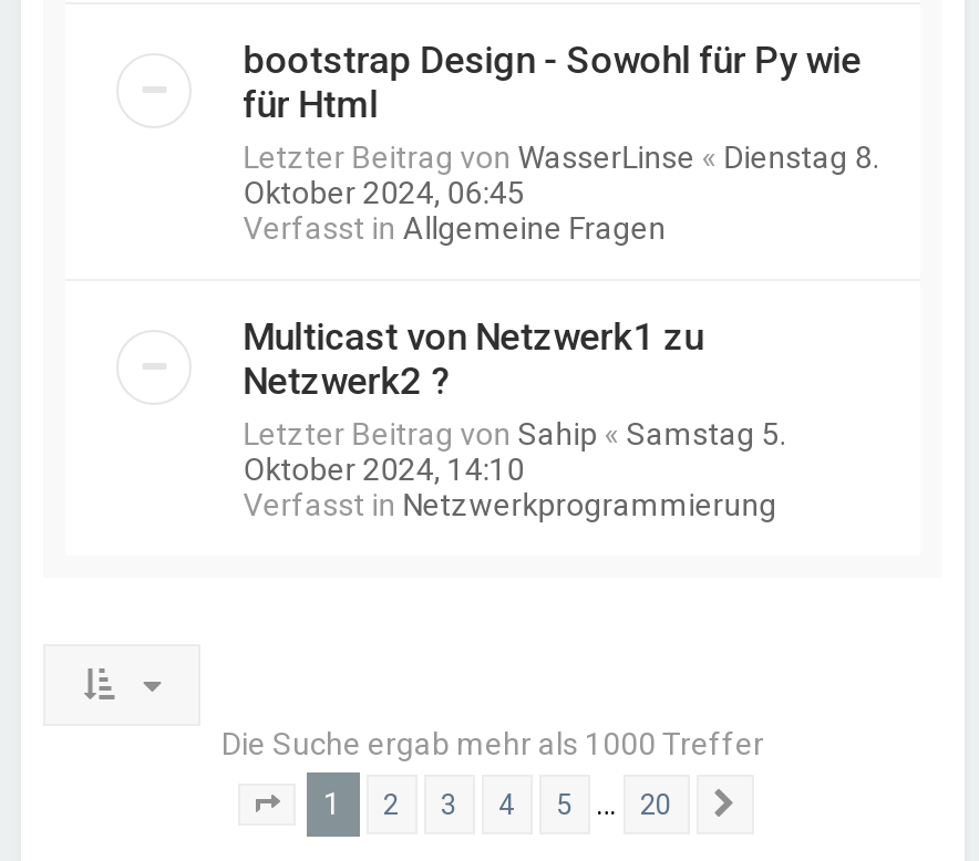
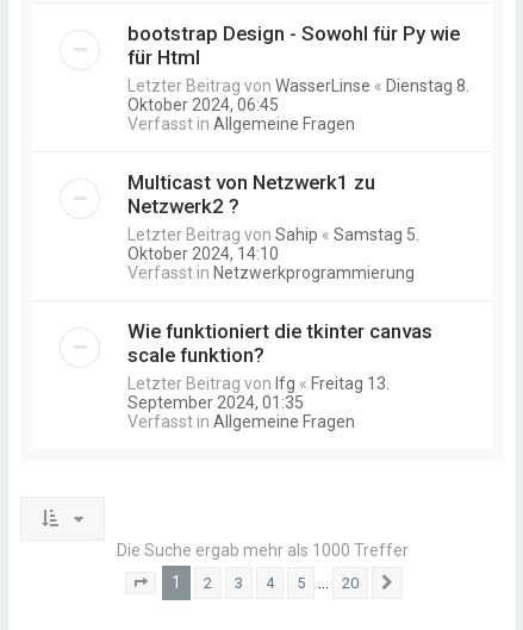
none -> [128,319,433,431] Wie funktioniert die tkinter canvas | scale funktion? | Letzter Beitrag von lfg «Freitag 13. | September 2024, 01:35 | Verfasst in Allgemeine Fragen

